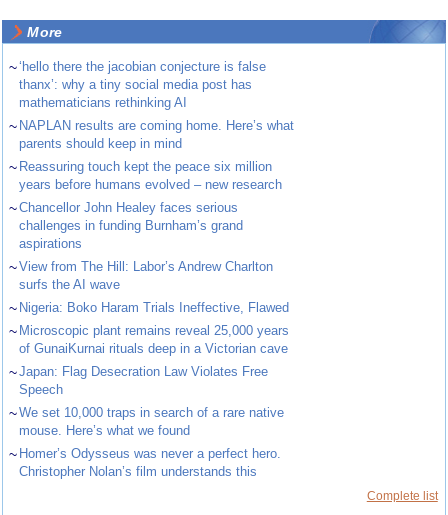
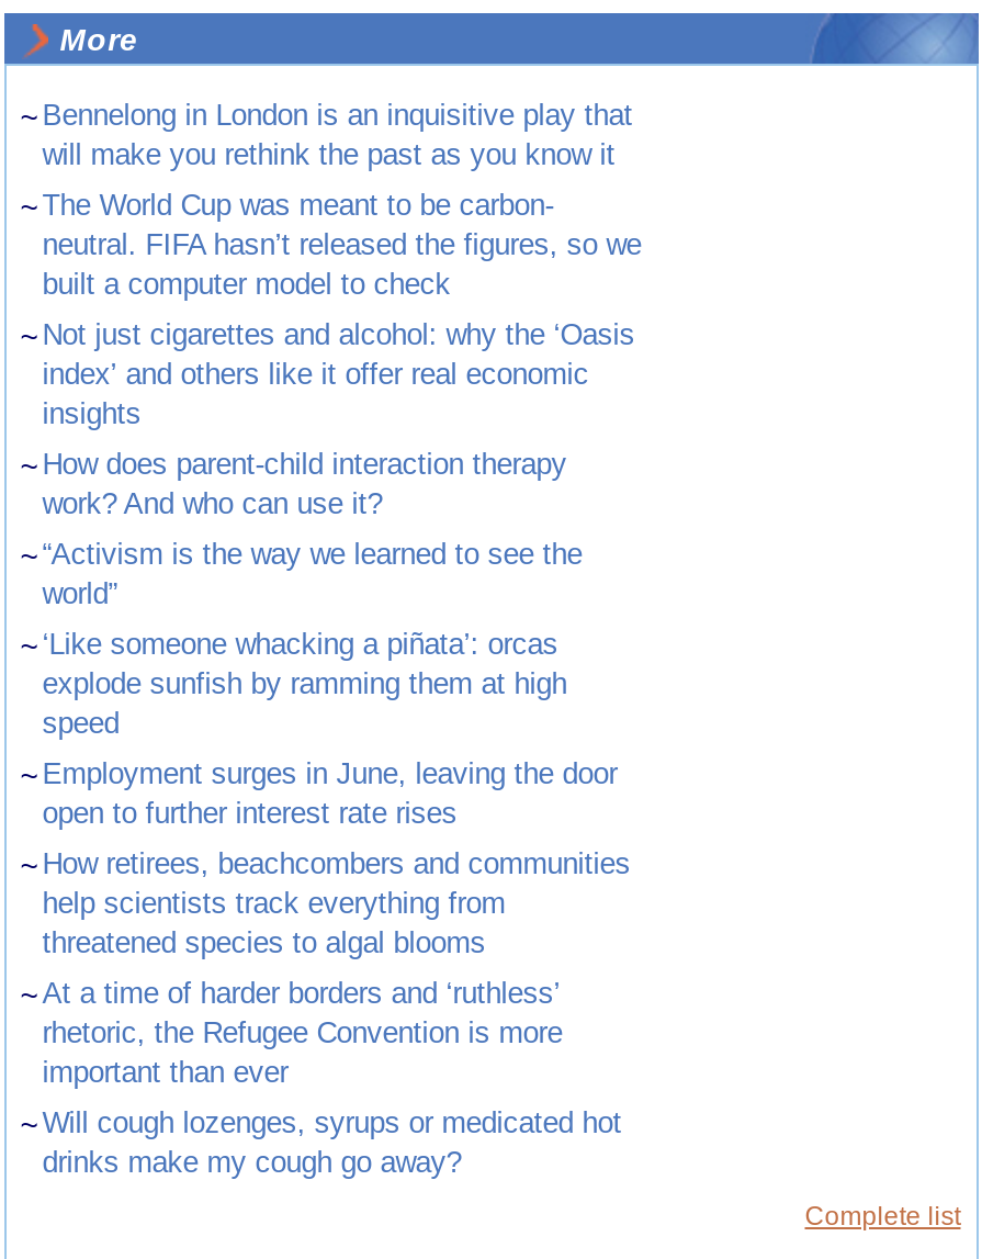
[9,59,294,479] ~ ‘hello there the jacobian conjecture is false | thanx’: why a tiny social media post has | mathematicians rethinking AI | ~ NAPLAN results are coming home. Here’s what | parents should keep in mind | ~ Reassuring touch kept the peace six million | years before humans evolved – new research | ~ Chancellor John Healey faces serious | challenges in funding Burnham’s grand | aspirations | ~ View from The Hill: Labor’s Andrew Charlton | surfs the AI wave | ~ Nigeria: Boko Haram Trials Ineffective, Flawed | ~ Microscopic plant remains reveal 25,000 years | of GunaiKurnai rituals deep in a Victorian cave | ~ Japan: Flag Desecration Law Violates Free | Speech | ~ We set 10,000 traps in search of a rare native | mouse. Here’s what we found | ~ Homer’s Odysseus was never a perfect hero. | Christopher Nolan’s film understands this -> [20,98,641,1178] ~ Bennelong in London is an inquisitive play that | will make you rethink the past as you know it | ~ The World Cup was meant to be carbon- | neutral. FIFA hasn’t released the figures, so we | built a computer model to check | ~ Not just cigarettes and alcohol: why the ‘Oasis | index’ and others like it offer real economic | insights | ~ How does parent-child interaction therapy | work? And who can use it? | ~ “Activism is the way we learned to see the | world” | ~ ‘Like someone whacking a piñata’: orcas | explode sunfish by ramming them at high | speed | ~ Employment surges in June, leaving the door | open to further interest rate rises | ~ How retirees, beachcombers and communities | help scientists track everything from | threatened species to algal blooms | ~ At a time of harder borders and ‘ruthless’ | rhetoric, the Refugee Convention is more | important than ever | ~ Will cough lozenges, syrups or medicated hot | drinks make my cough go away?

